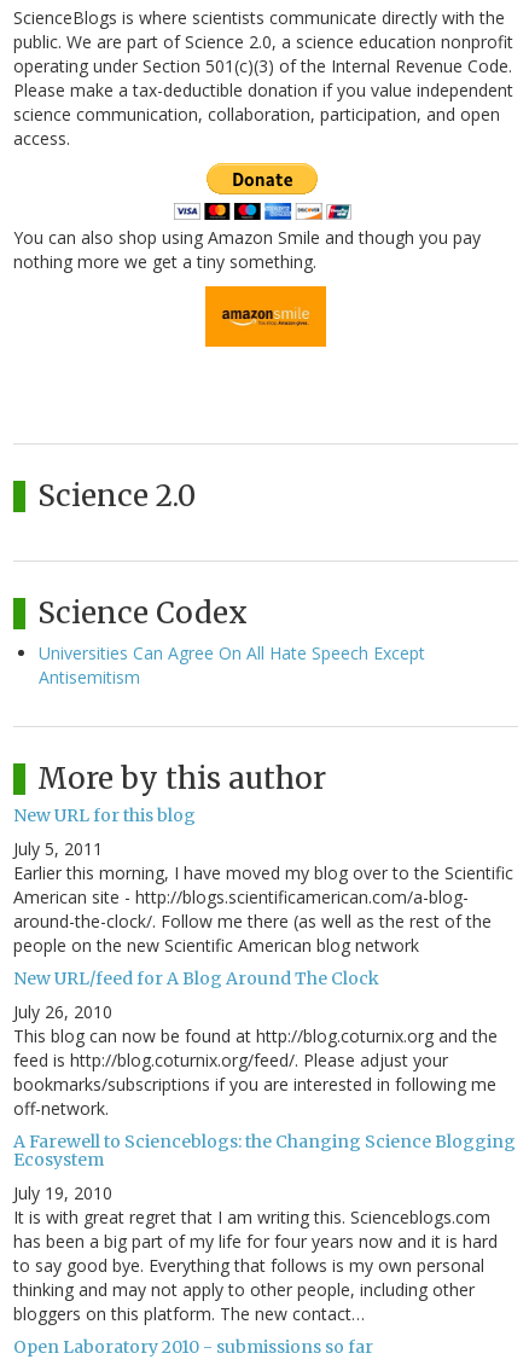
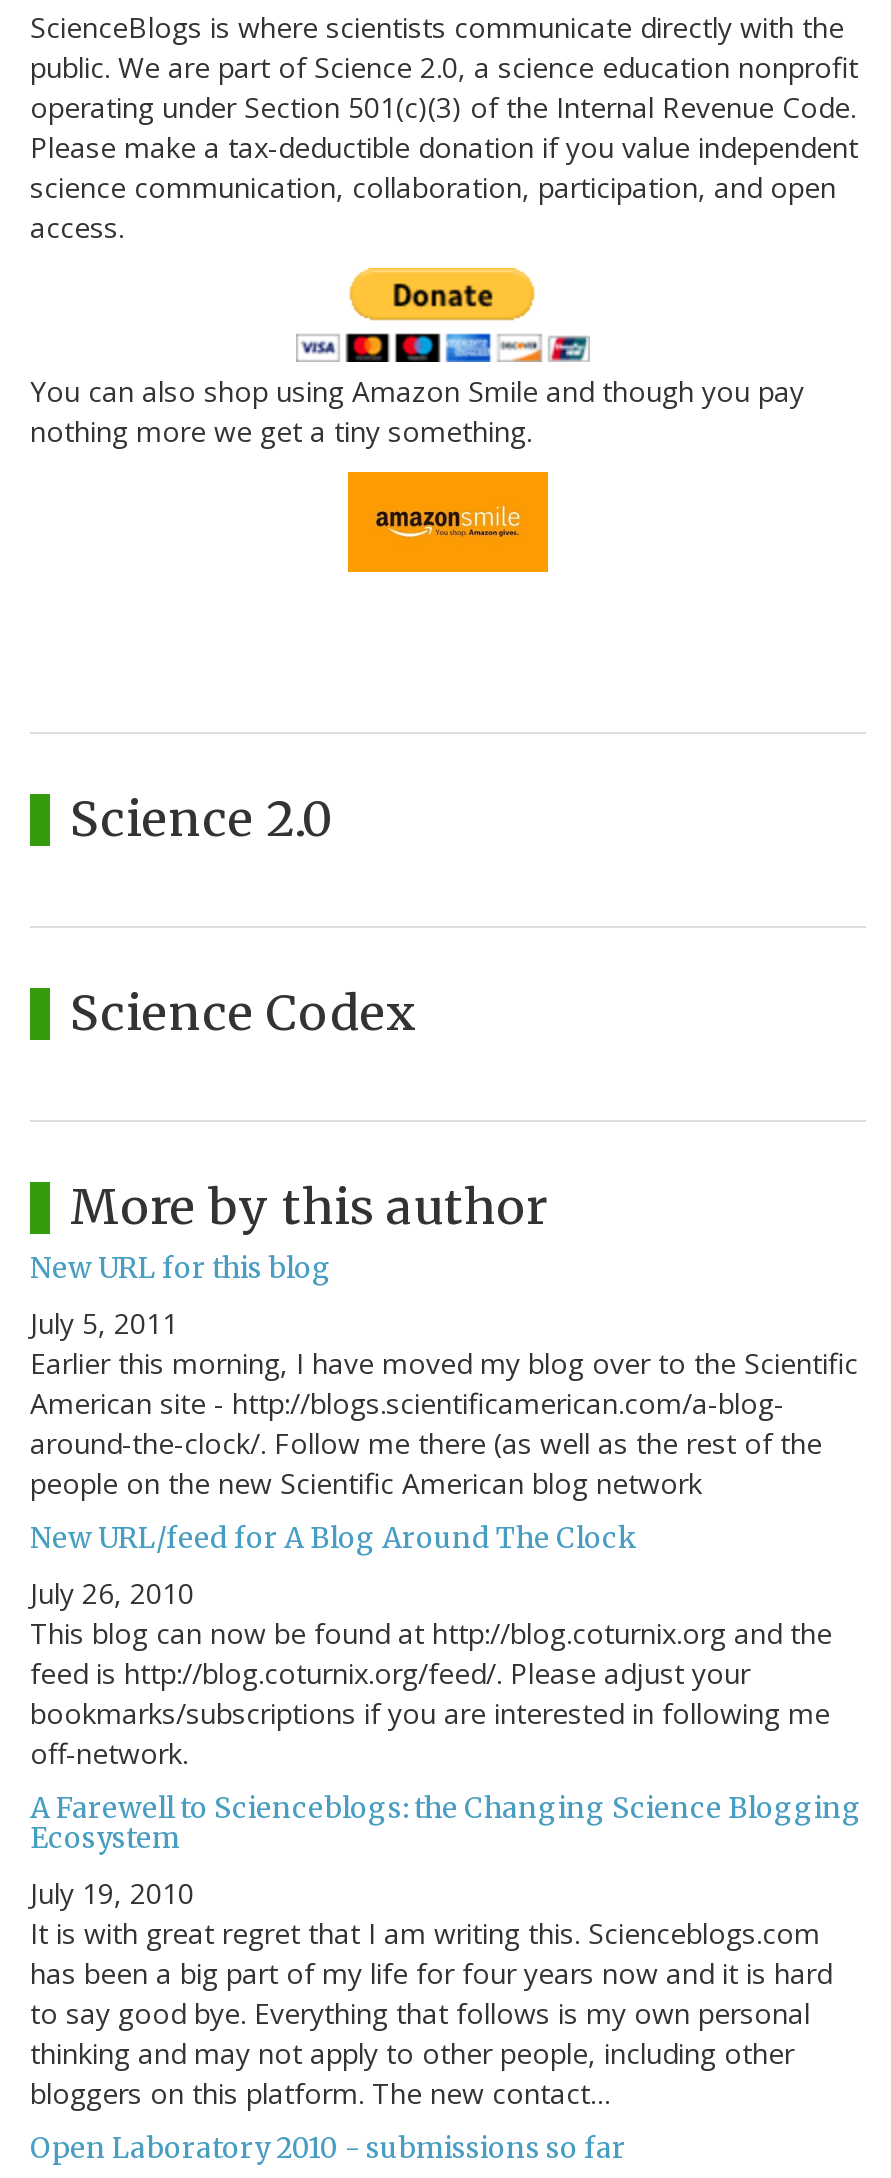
[39,642,425,689] Universities Can Agree On All Hate Speech Except | Antisemitism -> none

